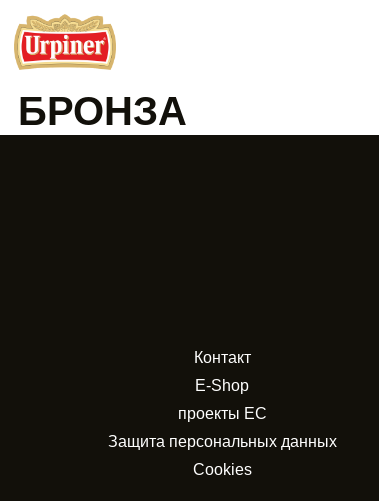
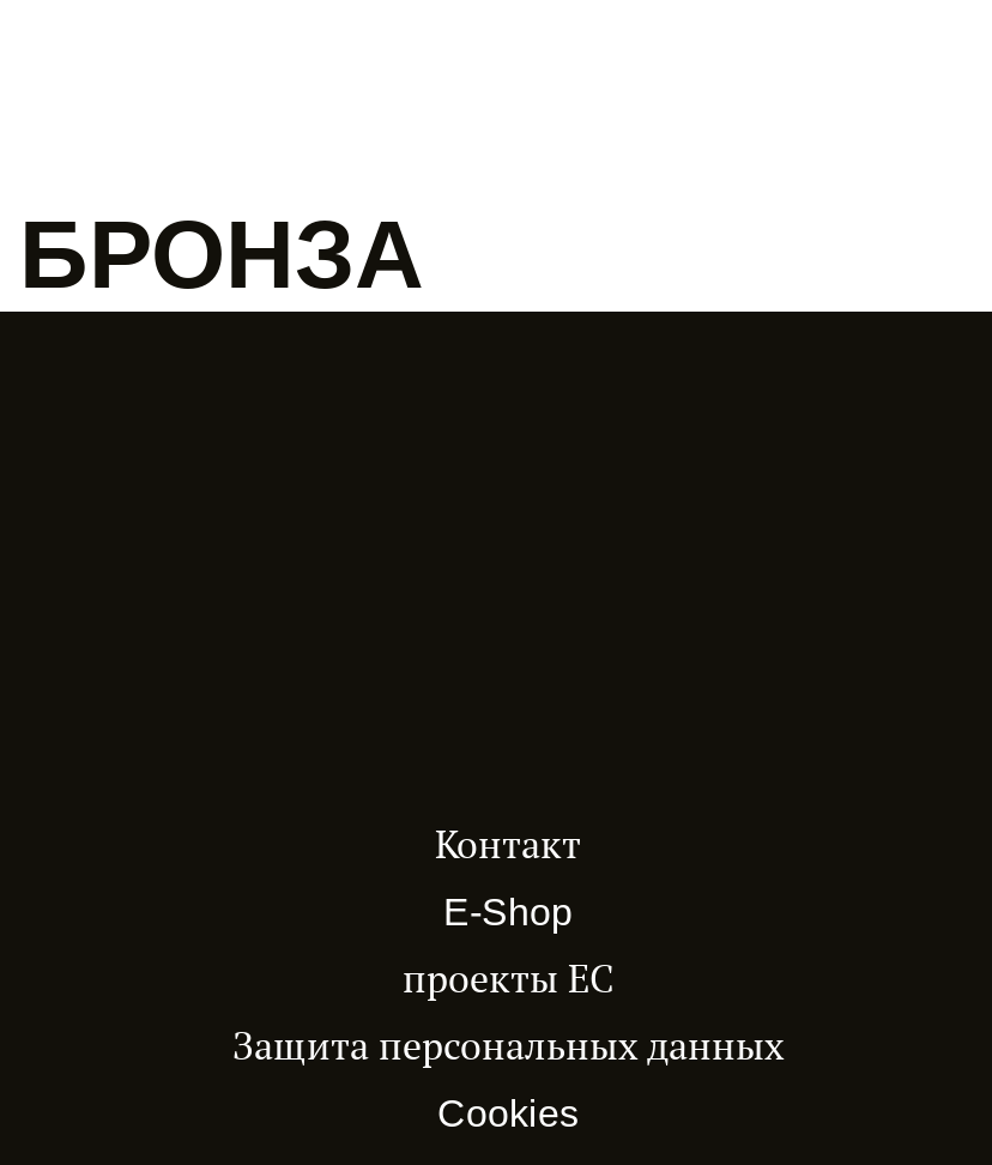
[13,14,117,71] [image] -> none

